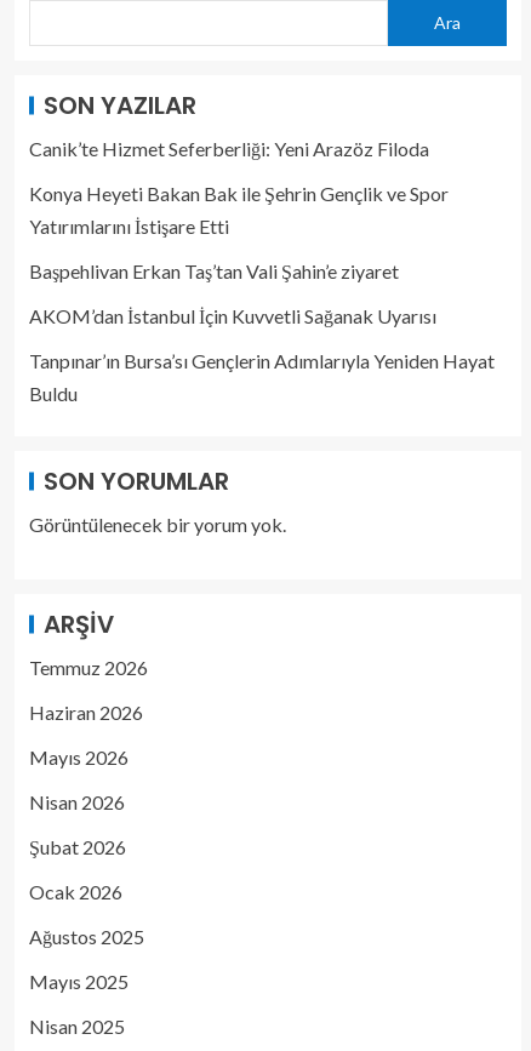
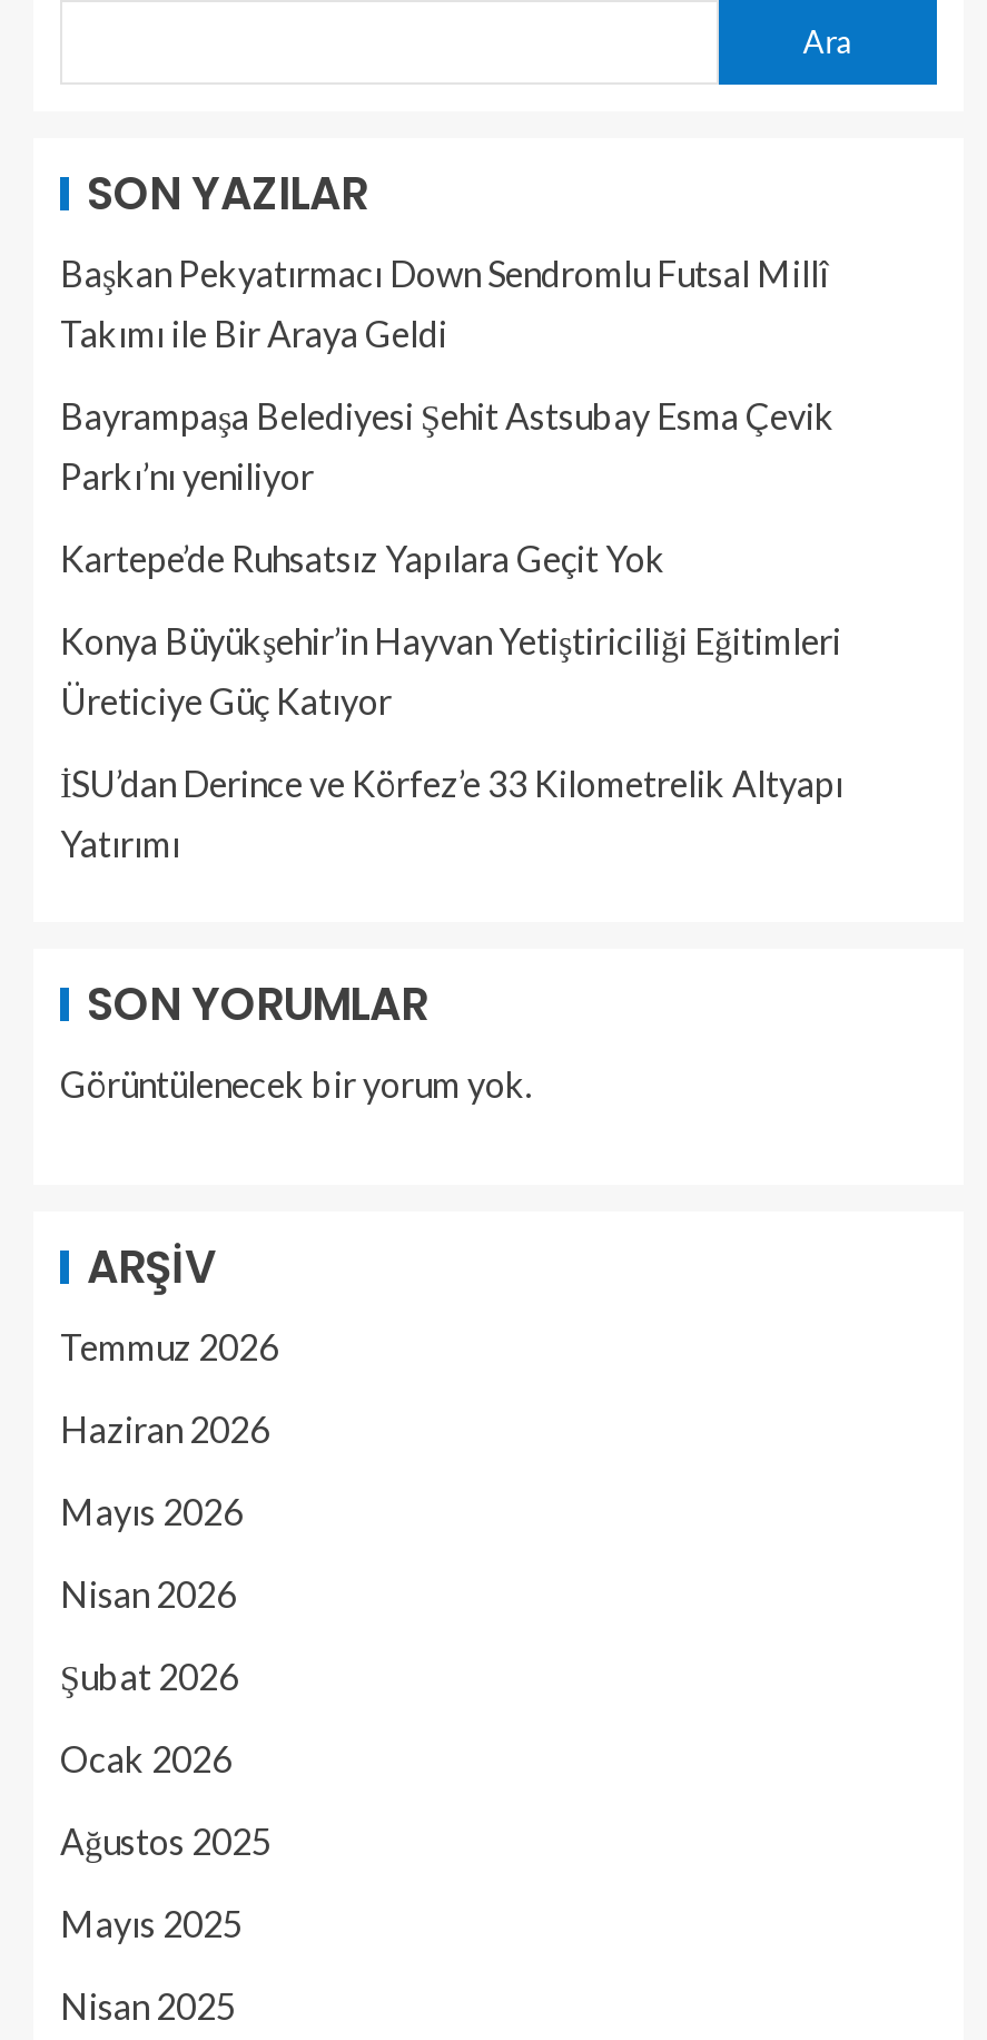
[29,138,429,161] Canik’te Hizmet Seferberliği: Yeni Arazöz Filoda -> [60,253,828,355] Başkan Pekyatırmacı Down Sendromlu Futsal Millî | Takımı ile Bir Araya Geldi
[29,182,449,238] Konya Heyeti Bakan Bak ile Şehrin Gençlik ve Spor | Yatırımlarını İstişare Etti -> [60,395,835,498] Bayrampaşa Belediyesi Şehit Astsubay Esma Çevik | Parkı’nı yeniliyor
[29,260,399,283] Başpehlivan Erkan Taş’tan Vali Şahin’e ziyaret -> [60,538,665,580] Kartepe’de Ruhsatsız Yapılara Geçit Yok
[29,305,436,328] AKOM’dan İstanbul İçin Kuvvetli Sağanak Uyarısı -> [60,620,841,723] Konya Büyükşehir’in Hayvan Yetiştiriciliği Eğitimleri | Üreticiye Güç Katıyor
[29,350,495,405] Tanpınar’ın Bursa’sı Gençlerin Adımlarıyla Yeniden Hayat | Buldu -> [60,763,843,865] İSU’dan Derince ve Körfez’e 33 Kilometrelik Altyapı | Yatırımı

